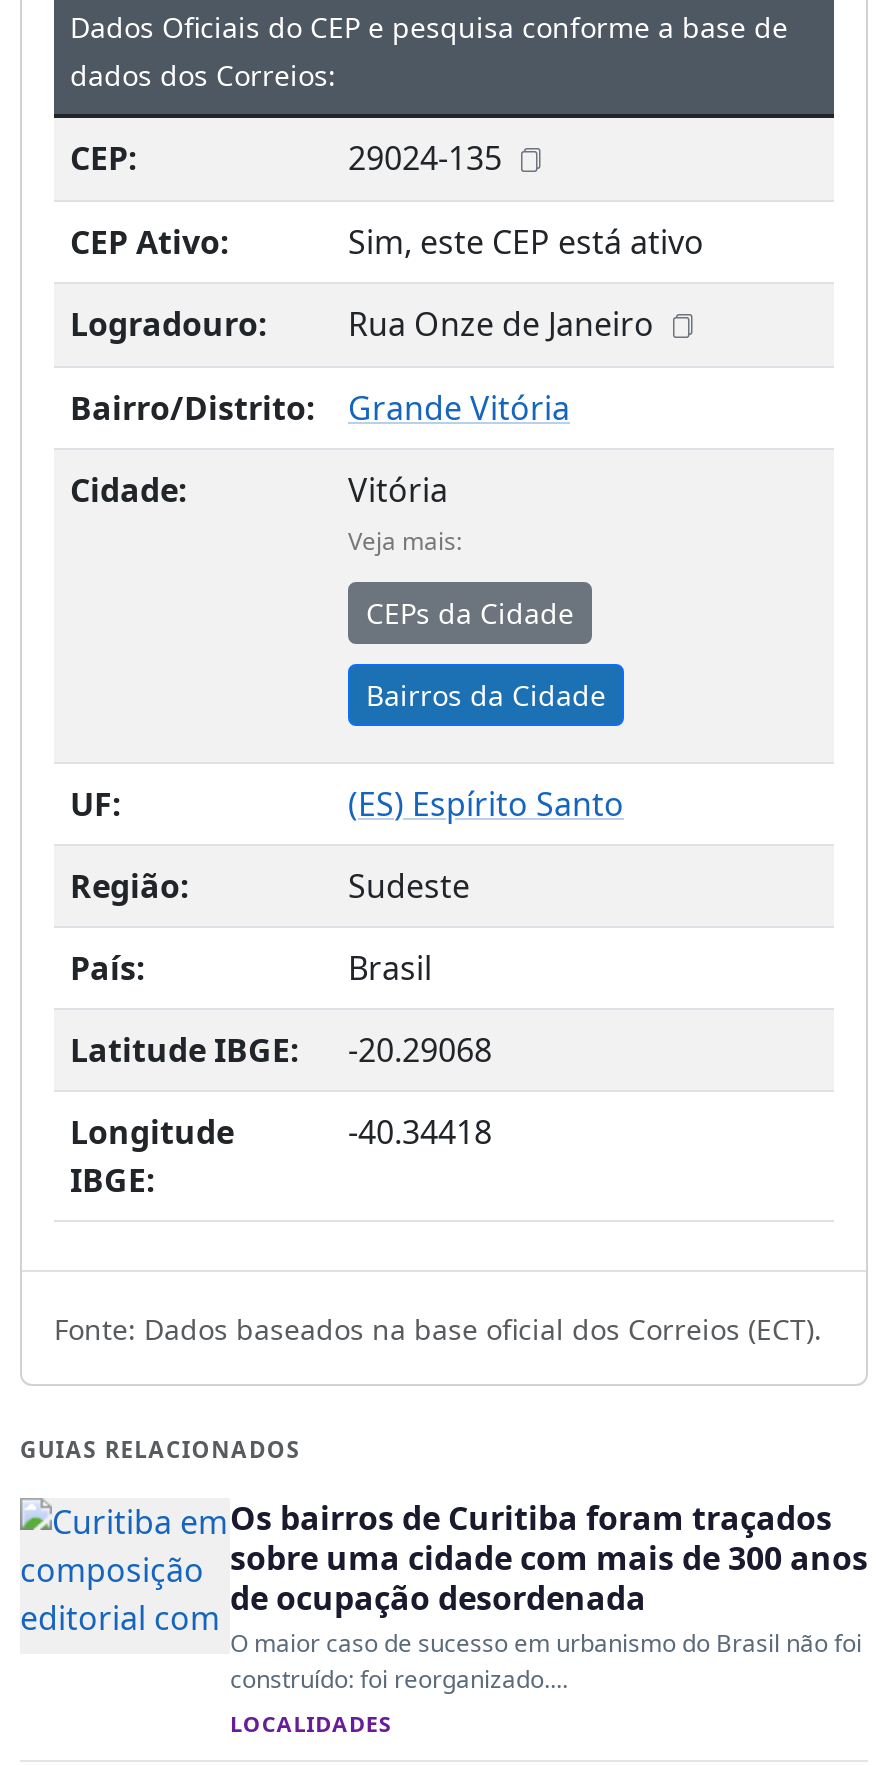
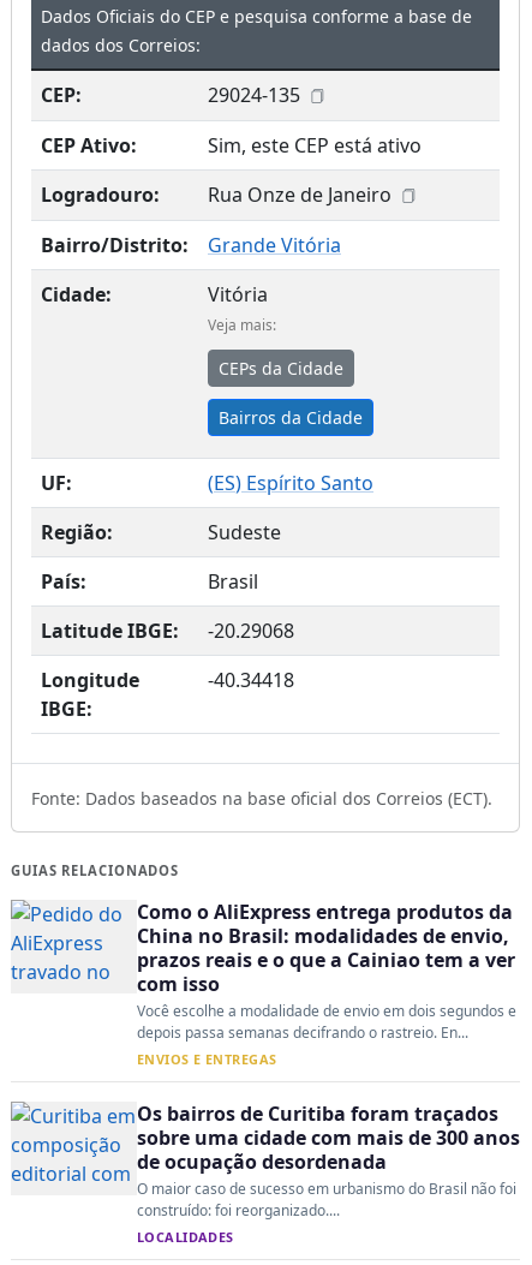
none -> [137,898,516,1068] Como o AliExpress entrega produtos da | China no Brasil: modalidades de envio, | prazos reais e o que a Cainiao tem a ver | com isso | Você escolhe a modalidade de envio em dois segundos e | depois passa semanas decifrando o rastreio. En... | ENVIOS E ENTREGAS

